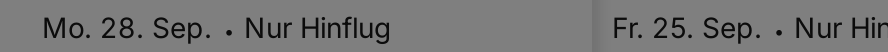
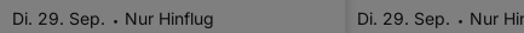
[42,10,392,44] Mo. 28. Sep. Nur Hinflug -> [12,8,214,28] Di. 29. Sep. Nur Hinflug
[612,10,762,44] Fr. 25. Sep. -> [357,8,450,28] Di. 29. Sep.

